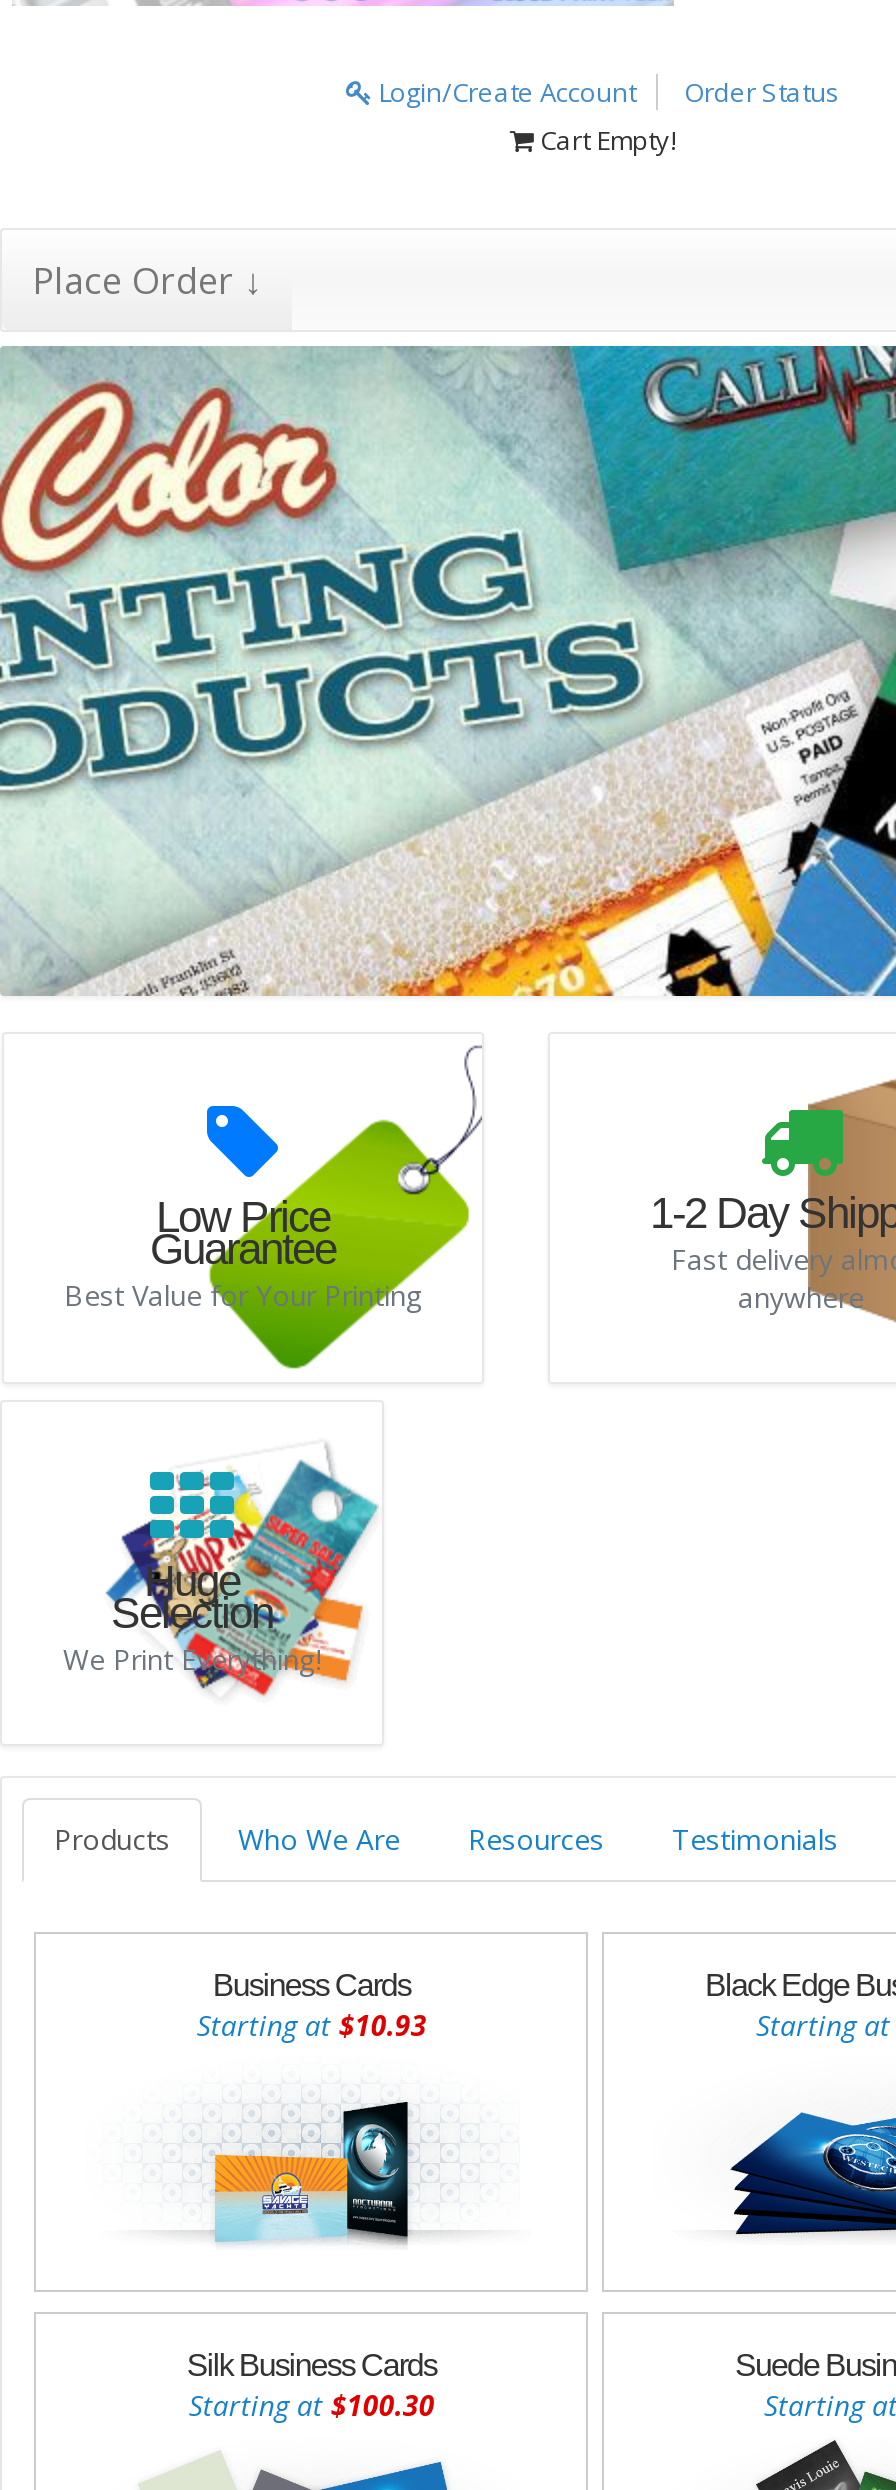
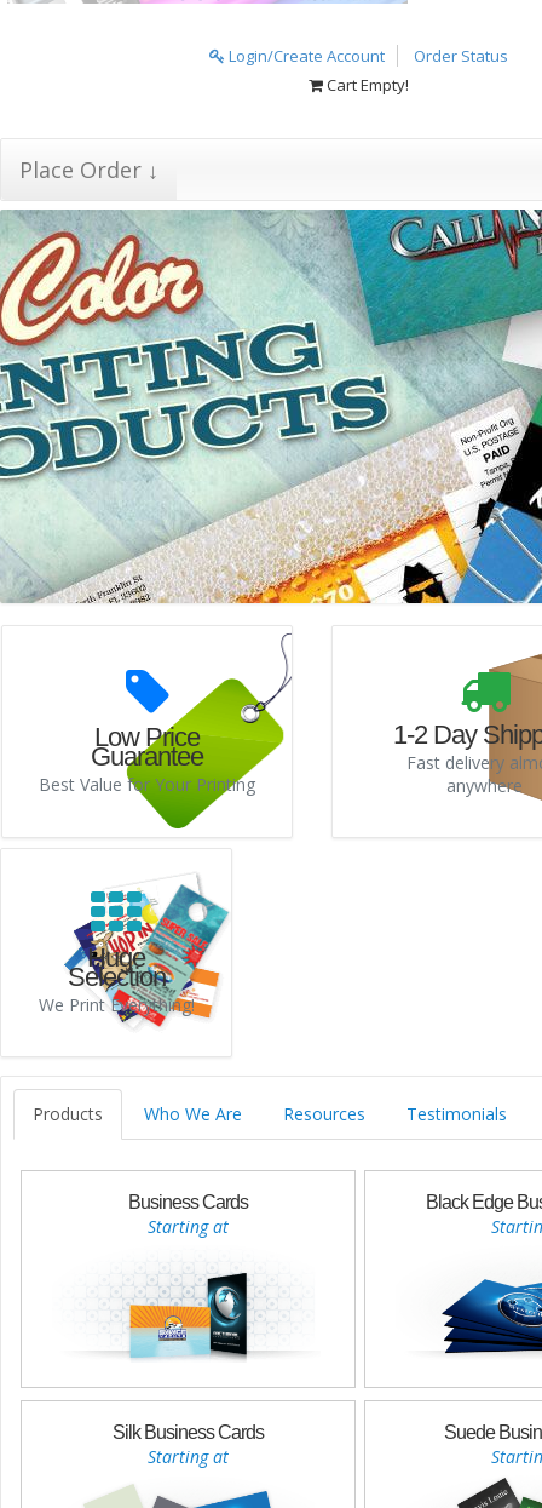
[197,2006,427,2044] Starting at $10.93 -> [148,1215,229,1238] Starting at
[189,2386,435,2424] Starting at $100.30 -> [148,1445,229,1468] Starting at

